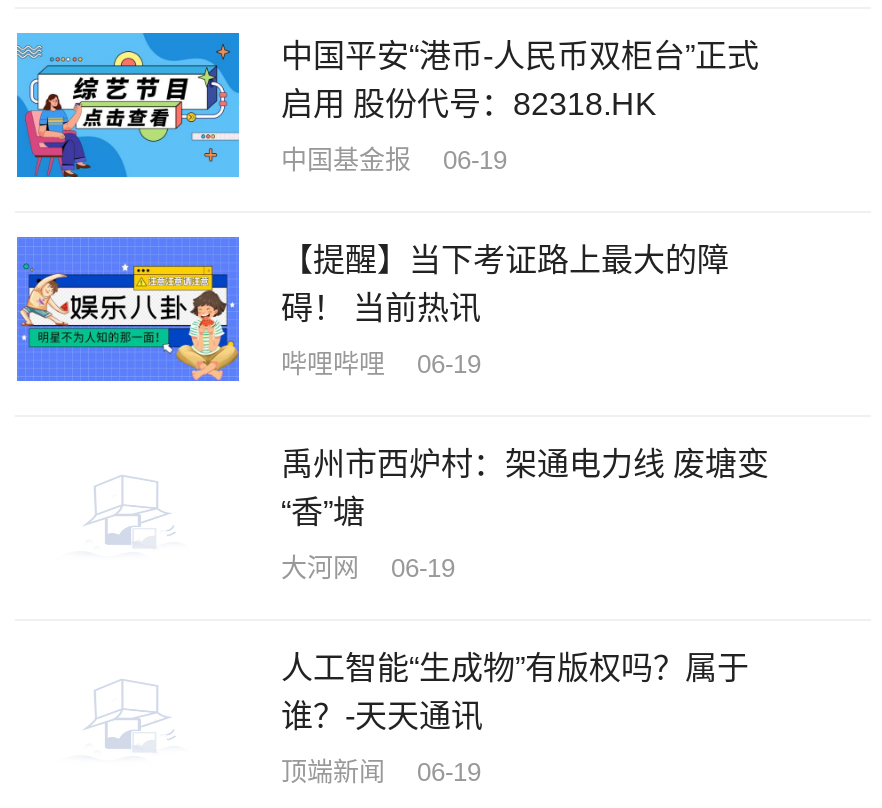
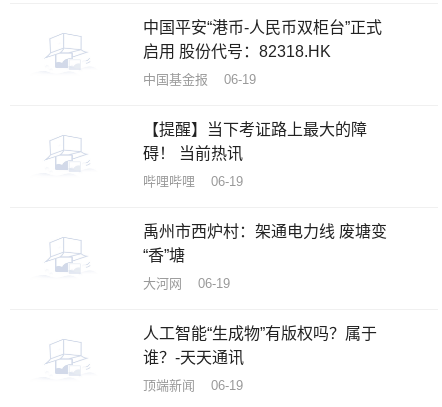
[15,30,241,180] [image] -> none
[15,234,241,384] [image] -> none

